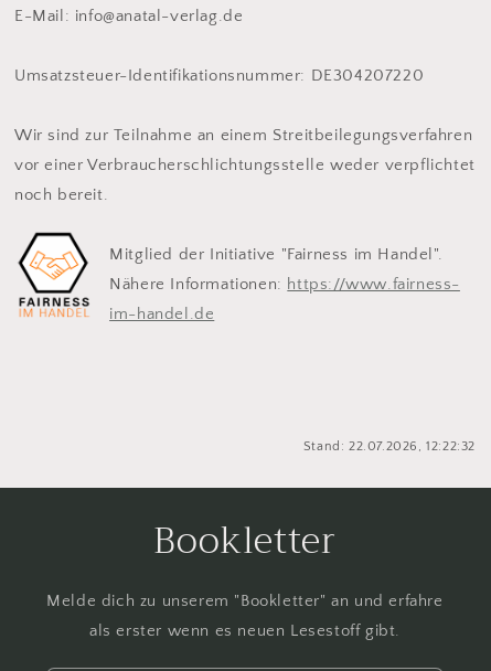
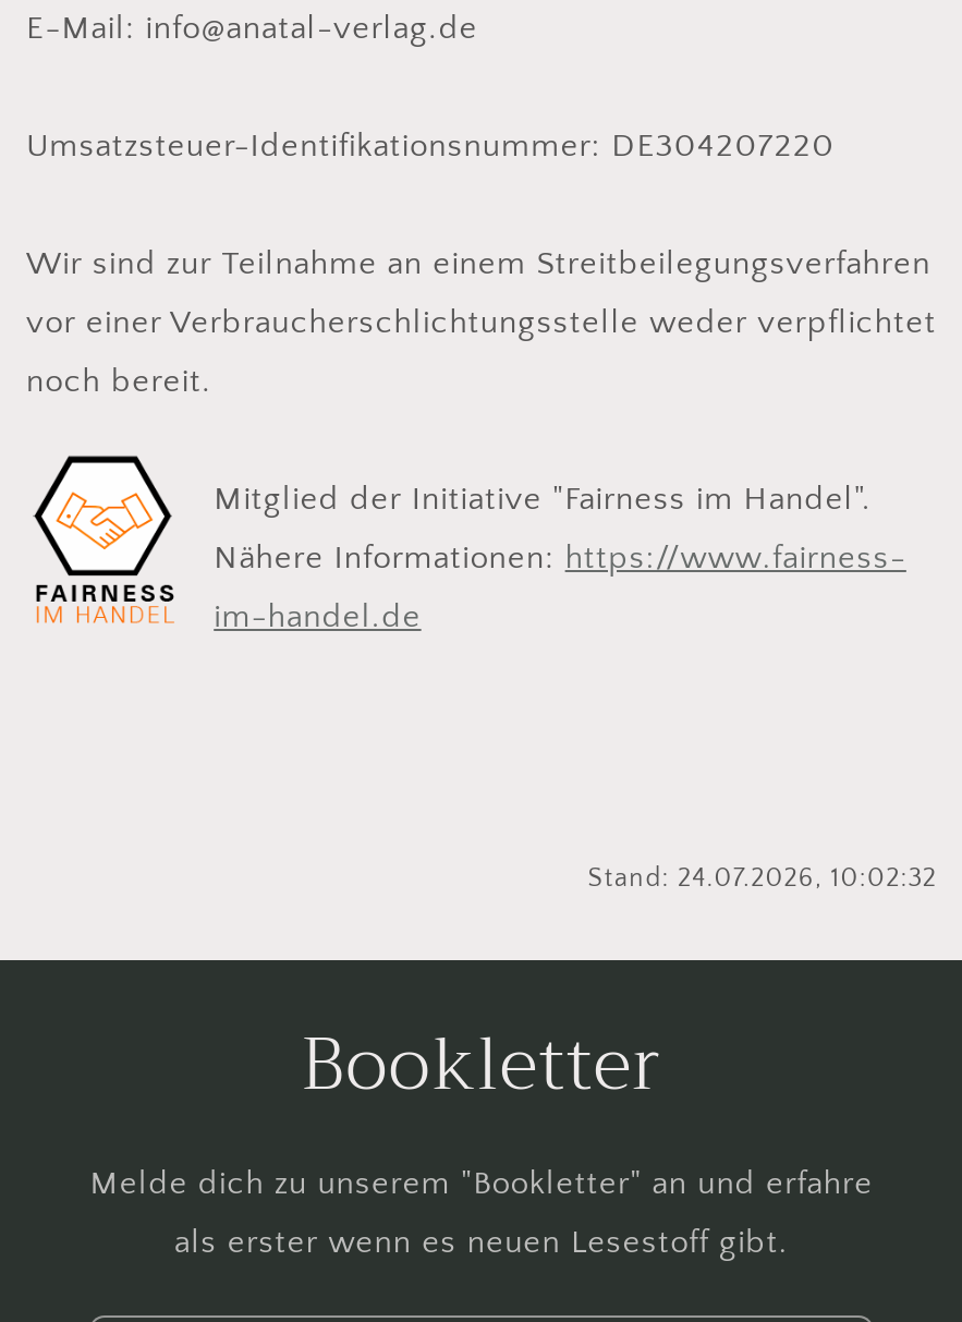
[303,439,476,453] Stand: 22.07.2026, 12:22:32 -> [588,864,937,892] Stand: 24.07.2026, 10:02:32

